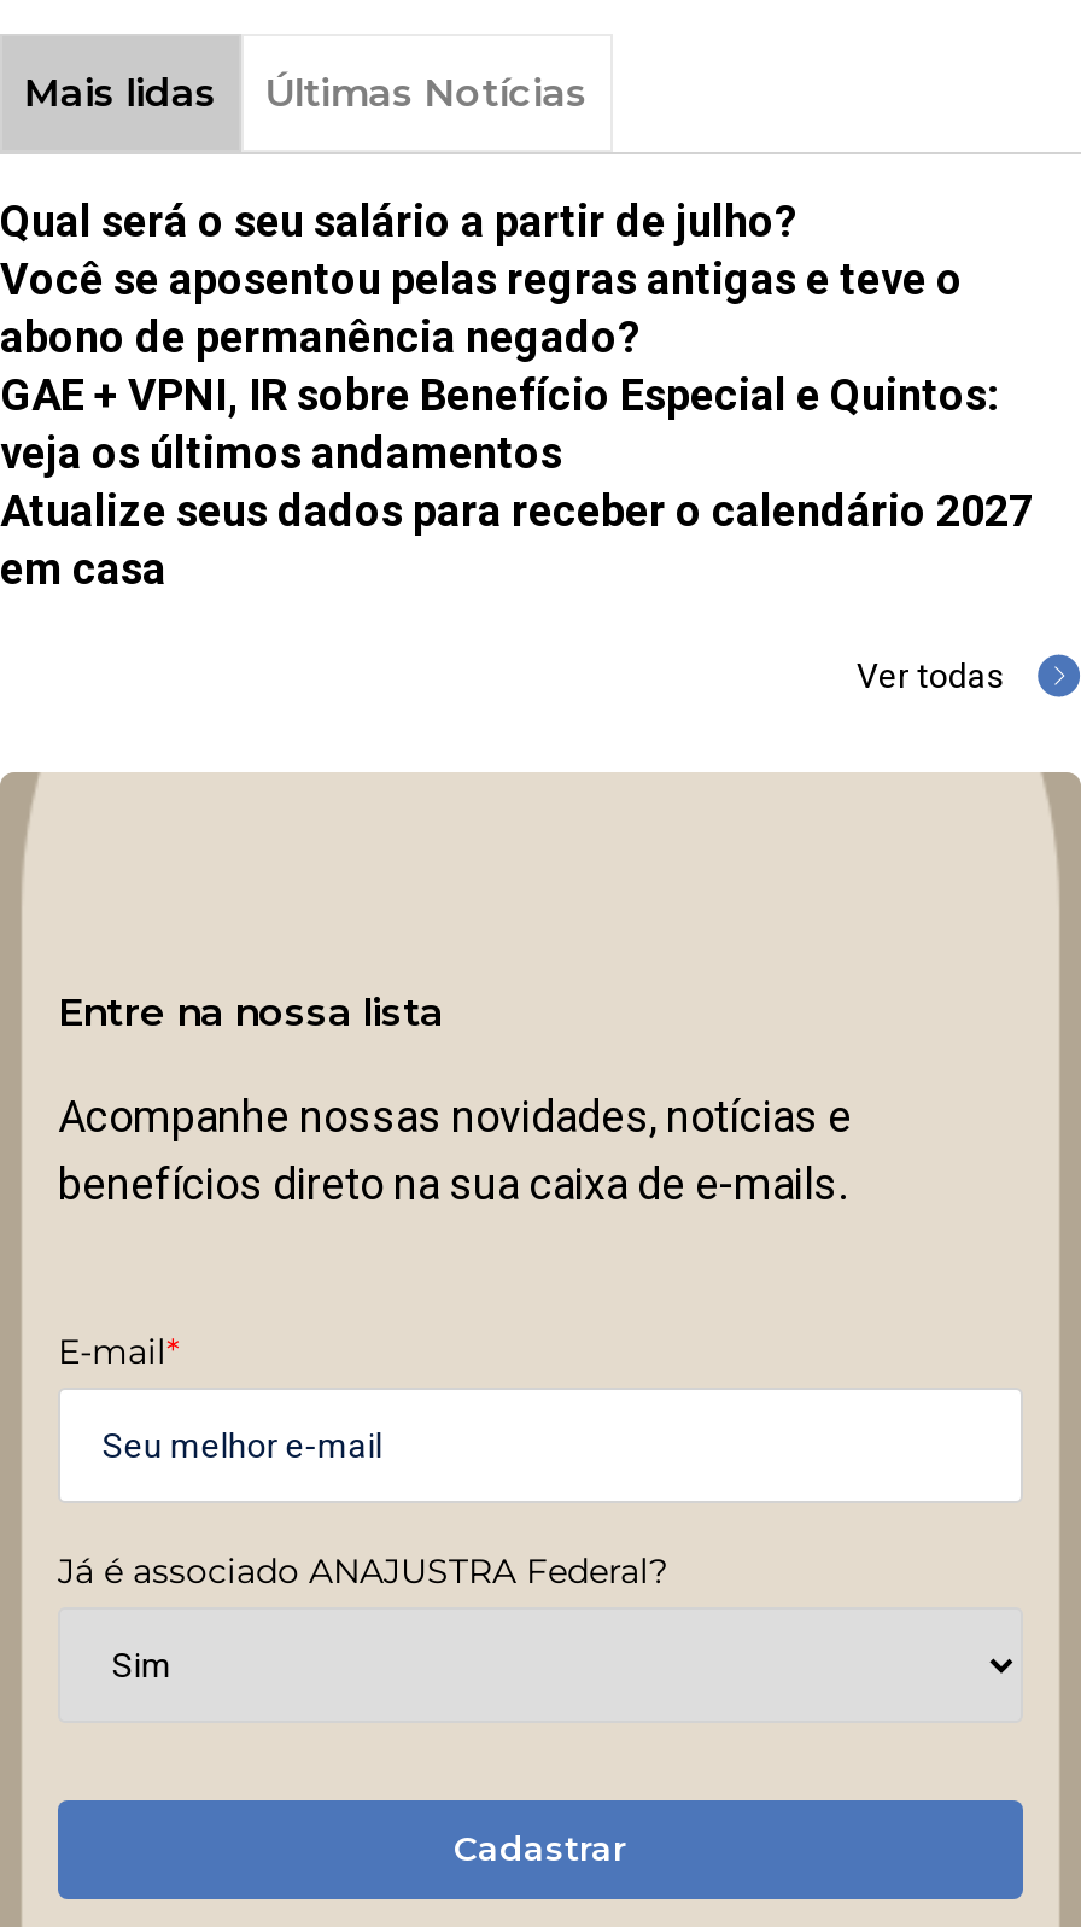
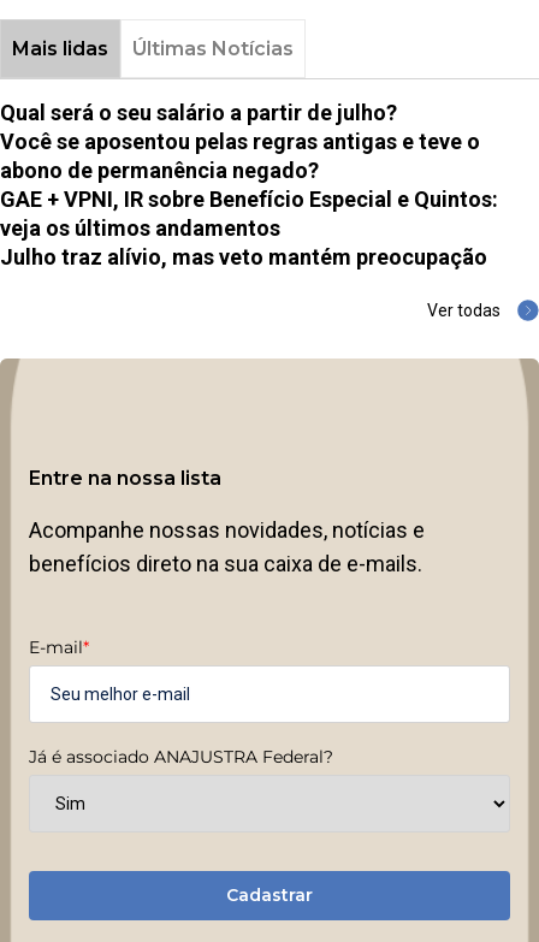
[0,485,1033,593] Atualize seus dados para receber o calendário 2027 | em casa -> [0,244,487,269] Julho traz alívio, mas veto mantém preocupação

